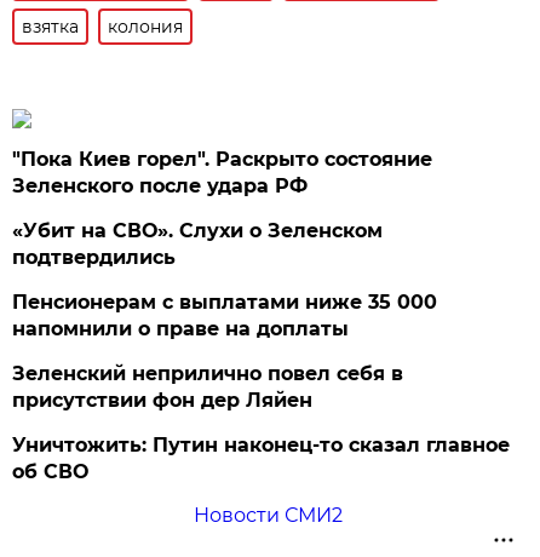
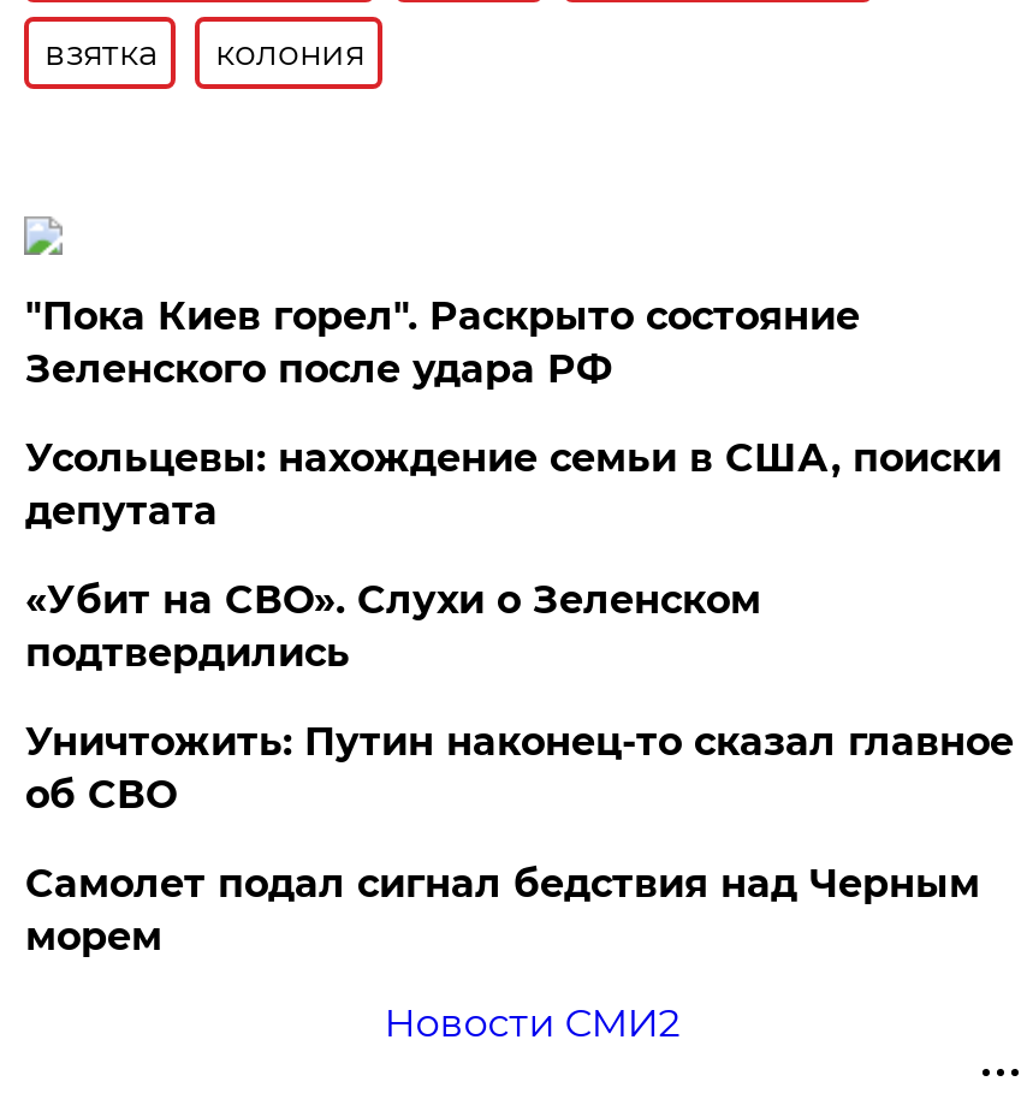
none -> [25,435,1002,534] Усольцевы: нахождение семьи в США, поиски | депутата
moved [13,219,383,269] -> [25,577,761,675]: «Убит на СВО». Слухи о Зеленском | подтвердились
[13,290,438,412] Пенсионерам с выплатами ниже 35 000 | напомнили о праве на доплаты | Зеленский неприлично повел cебя в | присутствии фон дер Ляйен -> none
moved [13,433,510,483] -> [25,719,1014,817]: Уничтожить: Путин наконец-то сказал главное | об СВО
none -> [25,861,980,959] Самолет подал сигнал бедствия над Черным | морем

